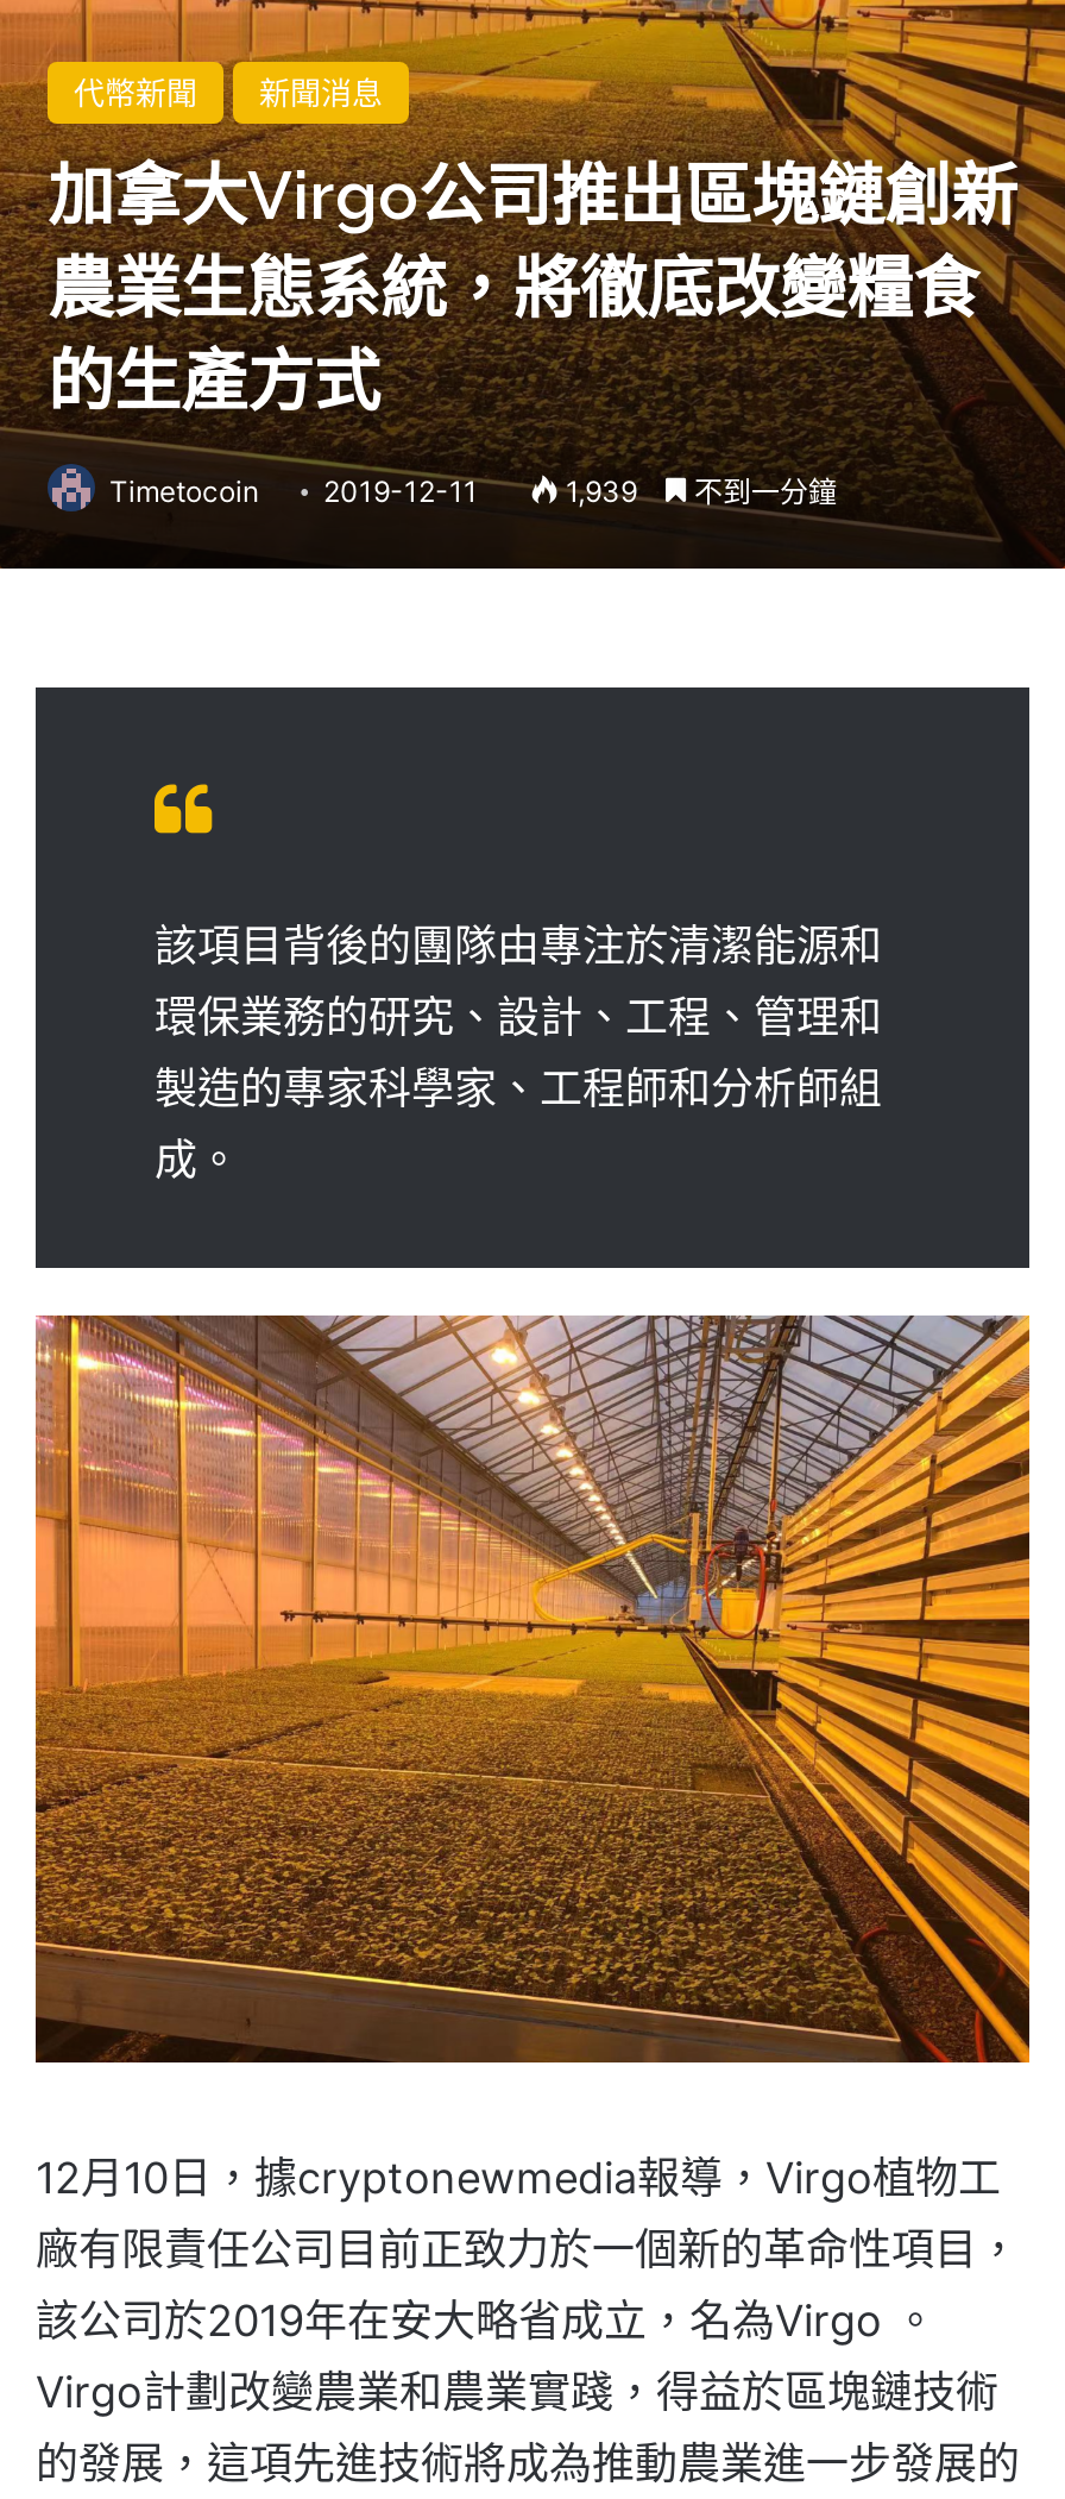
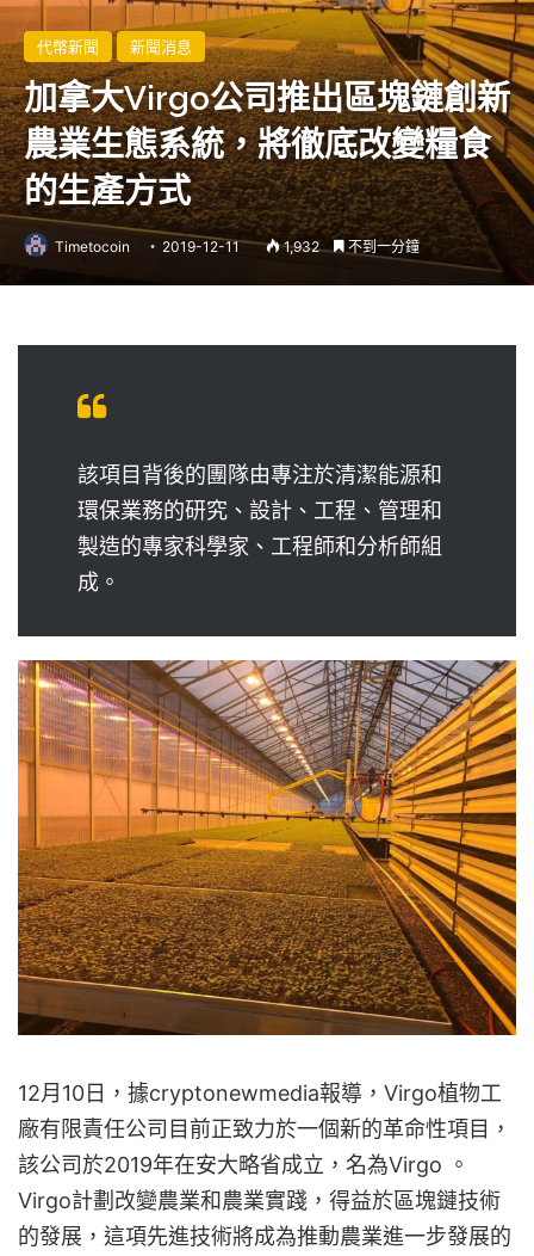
[559,473,837,509] 1,939 不到一分鐘 -> [280,238,420,255] 1,932 不到一分鐘

